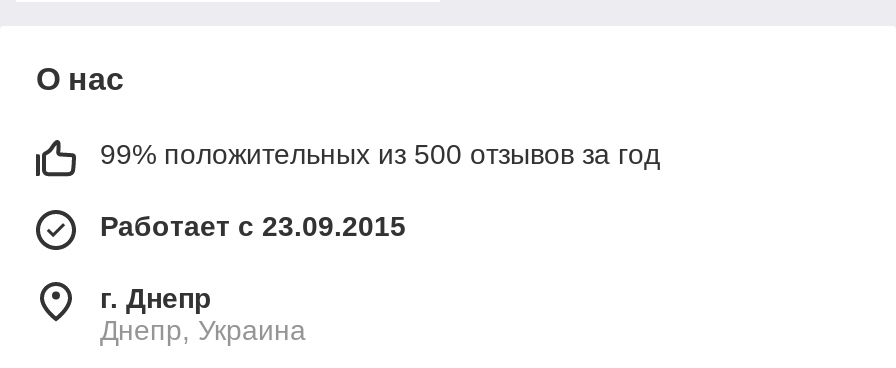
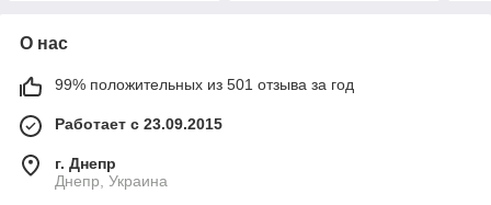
[100,138,660,170] 99% положительных из 500 отзывов за год -> [55,75,354,93] 99% положительных из 501 отзыва за год

